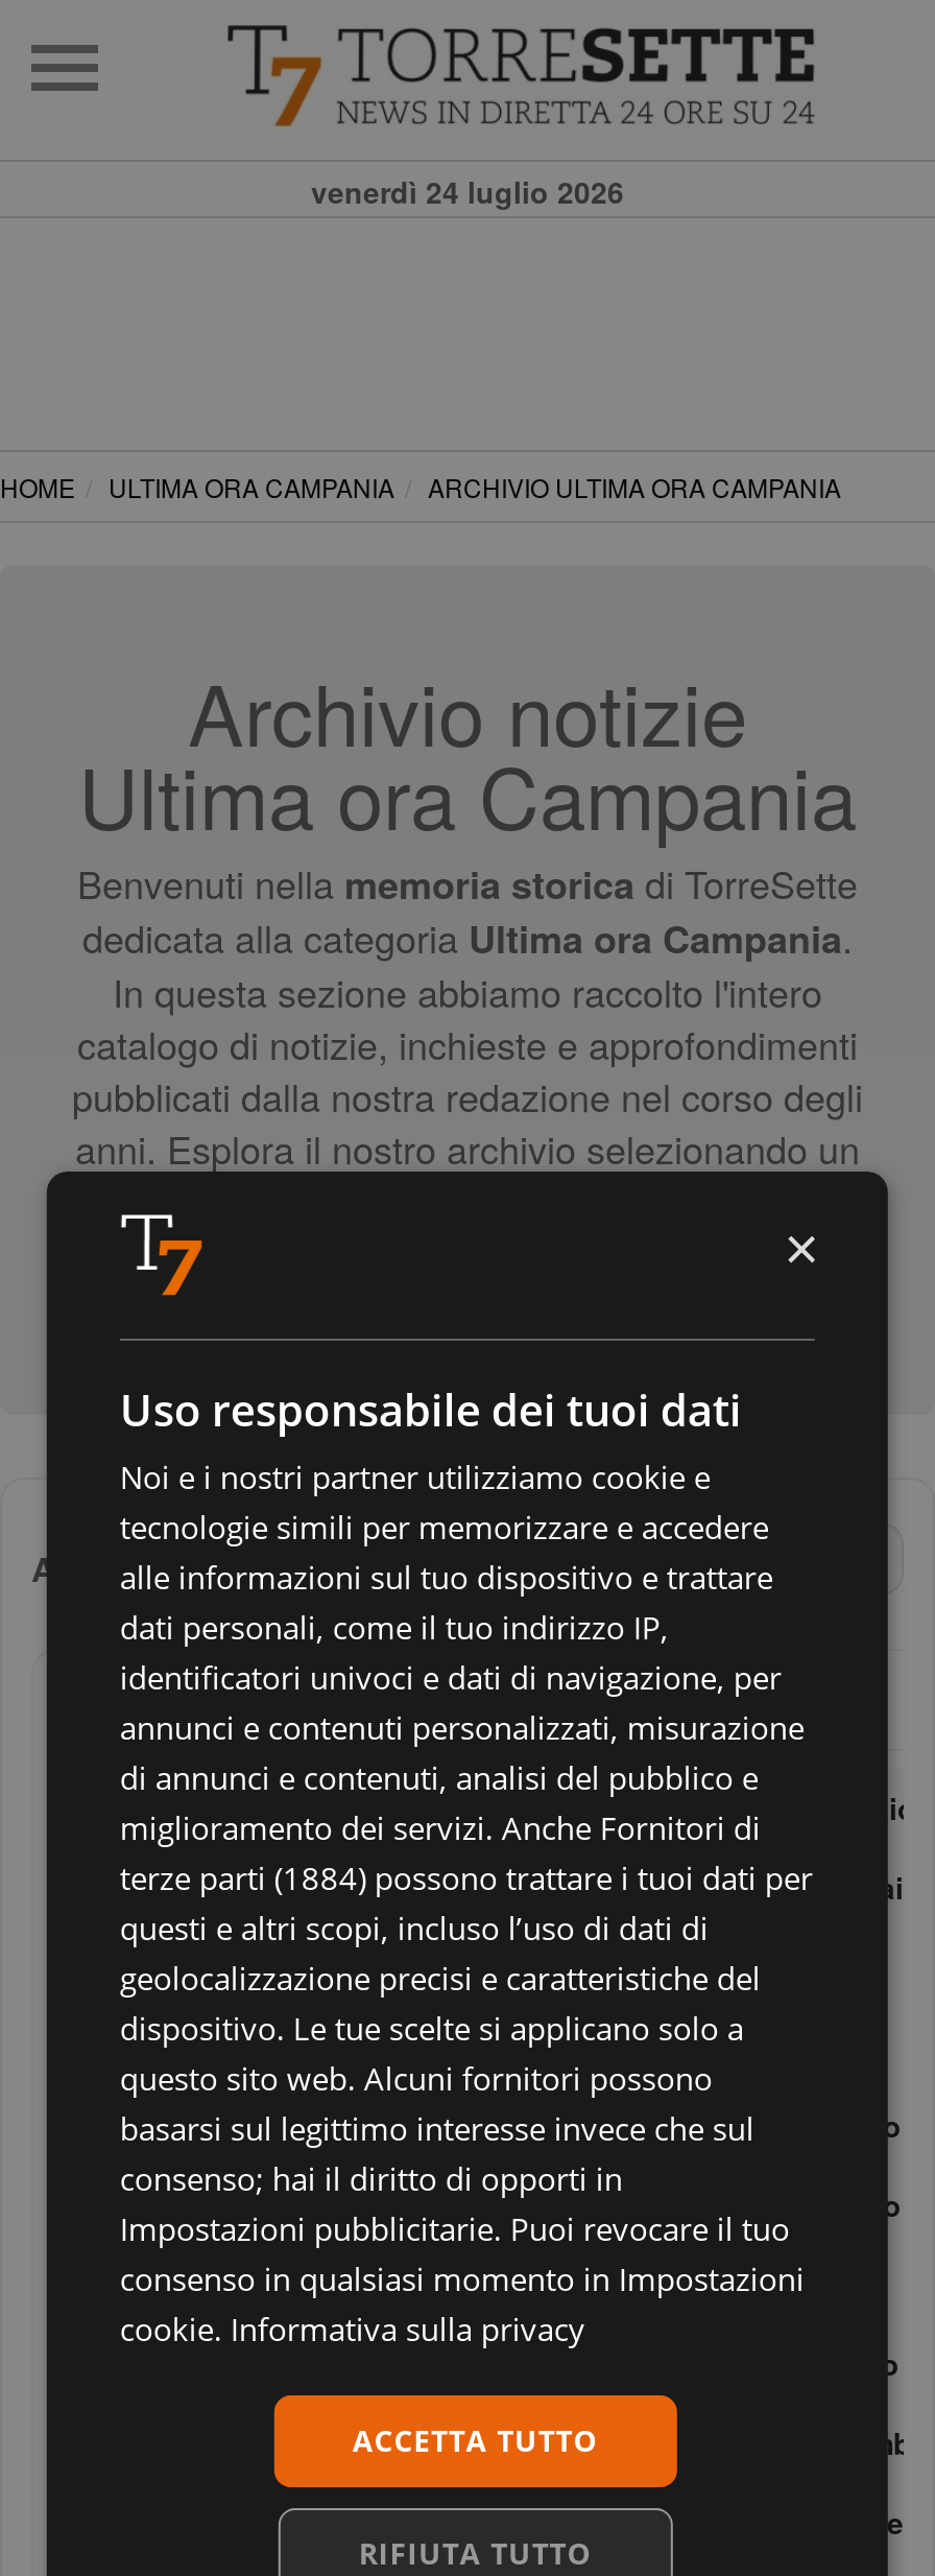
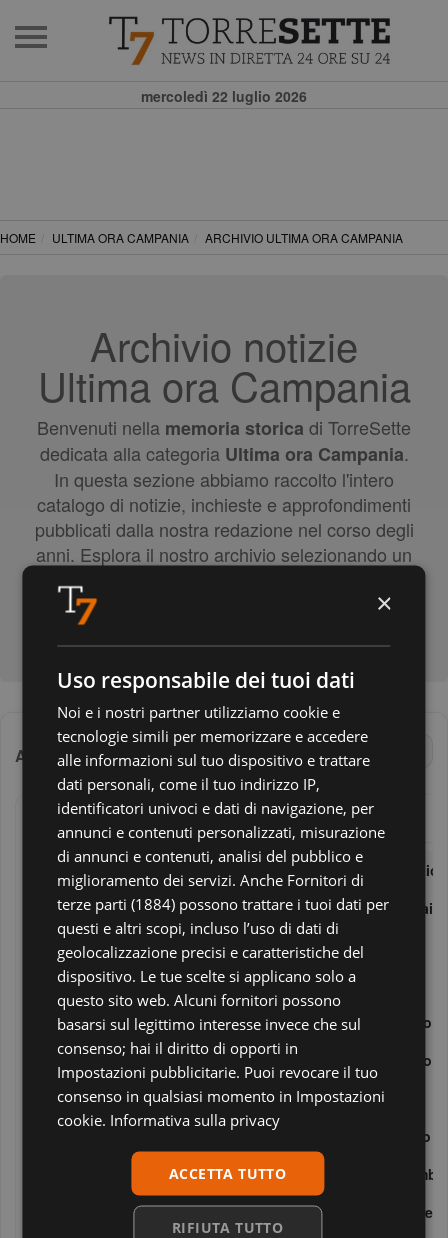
[311,170,624,212] venerdì 24 luglio 2026 -> [141,86,307,106] mercoledì 22 luglio 2026

